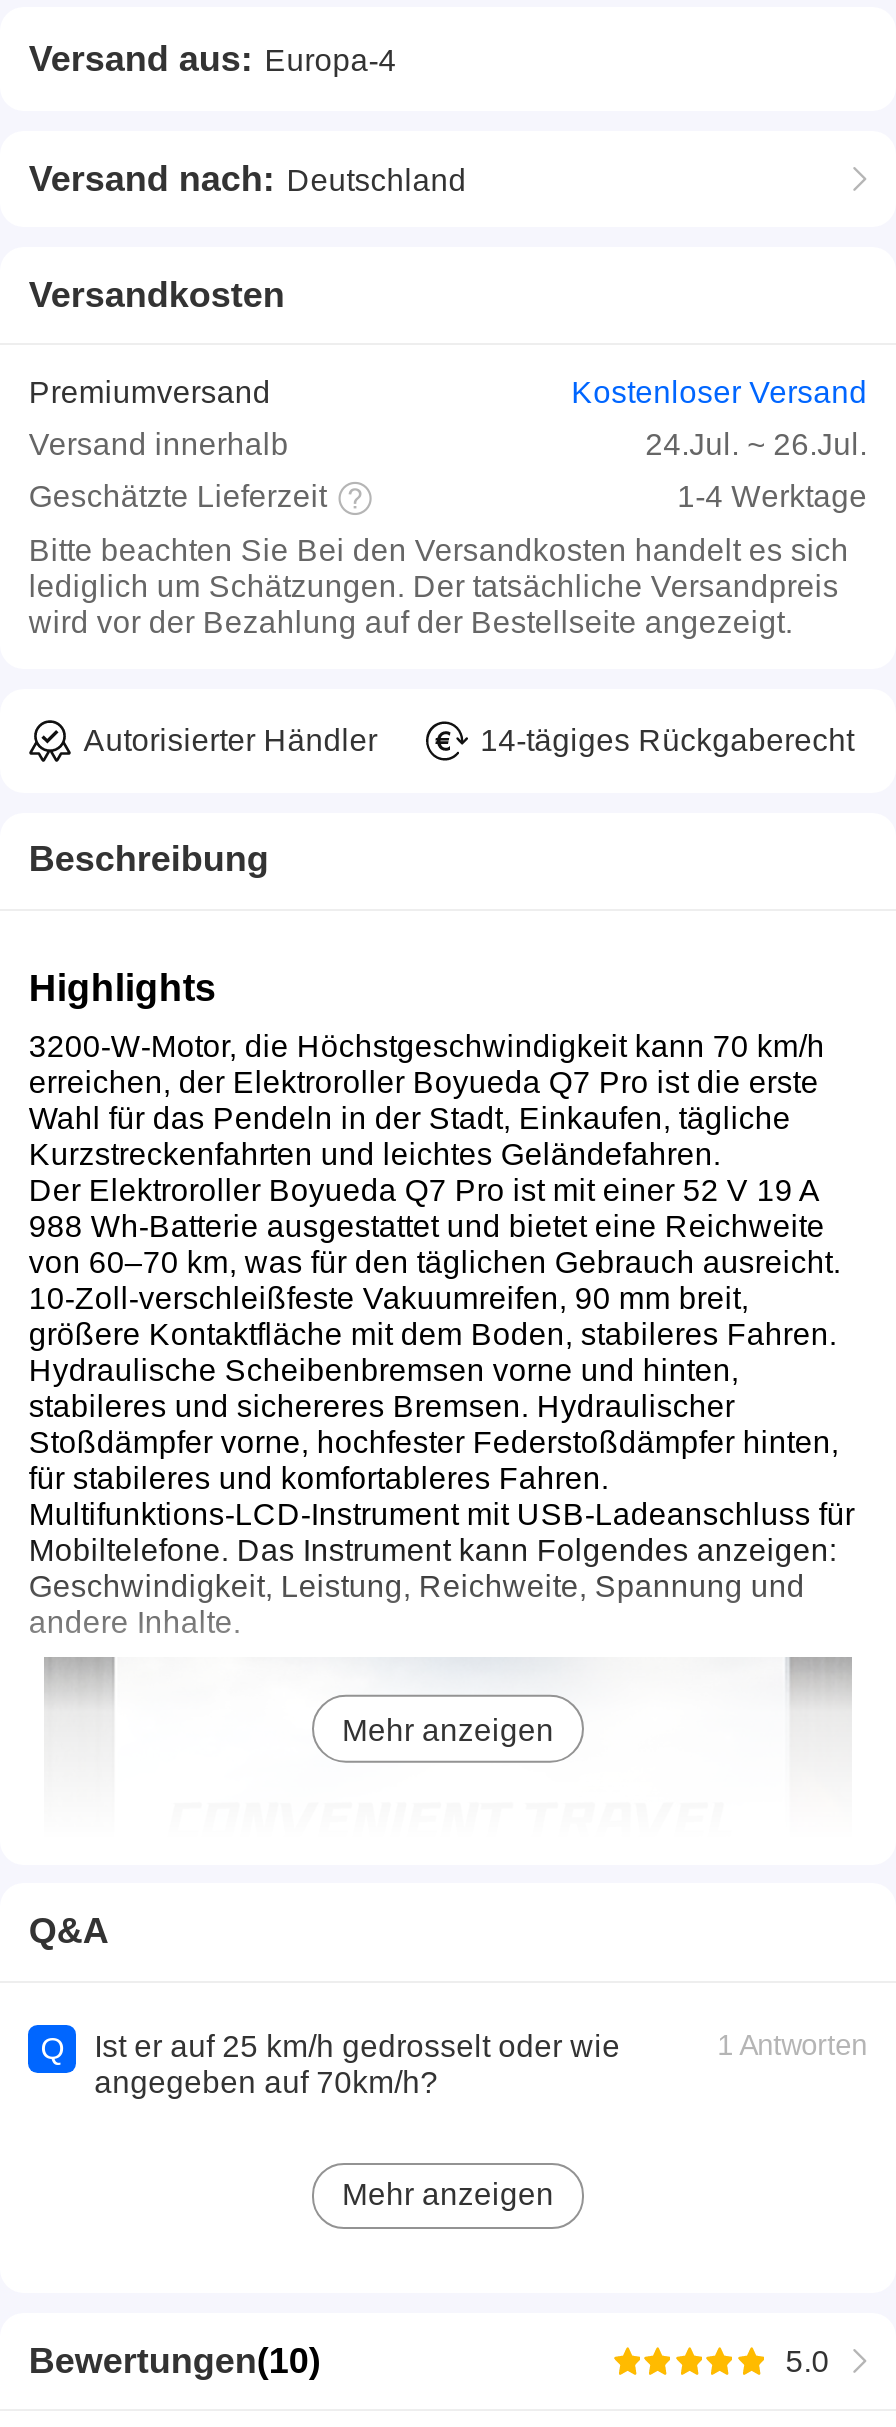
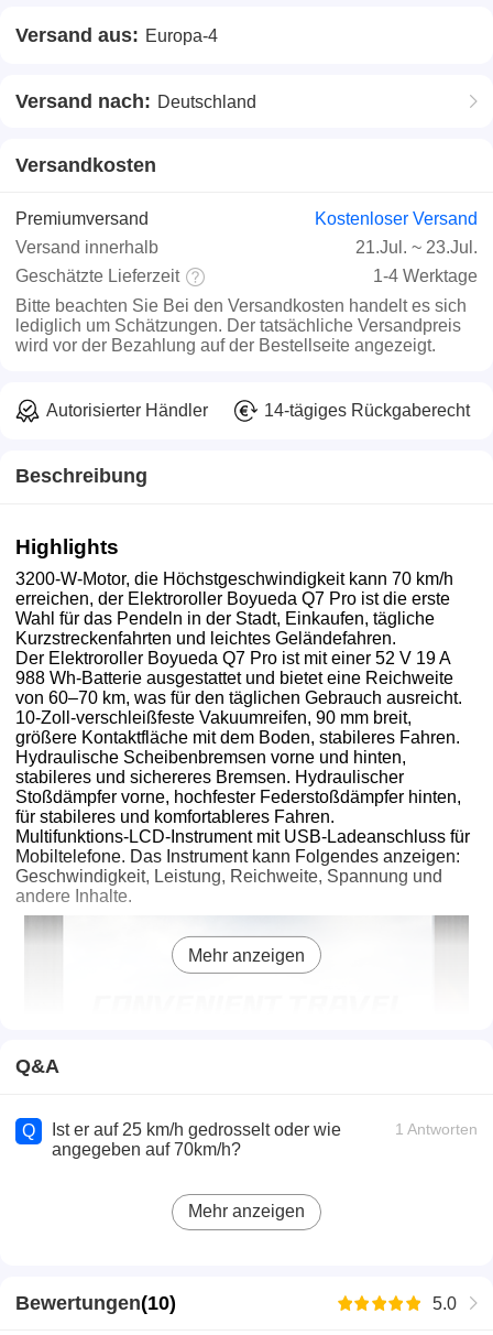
[645,427,867,461] 24.Jul. ~ 26.Jul. -> [355,238,477,257] 21.Jul. ~ 23.Jul.

